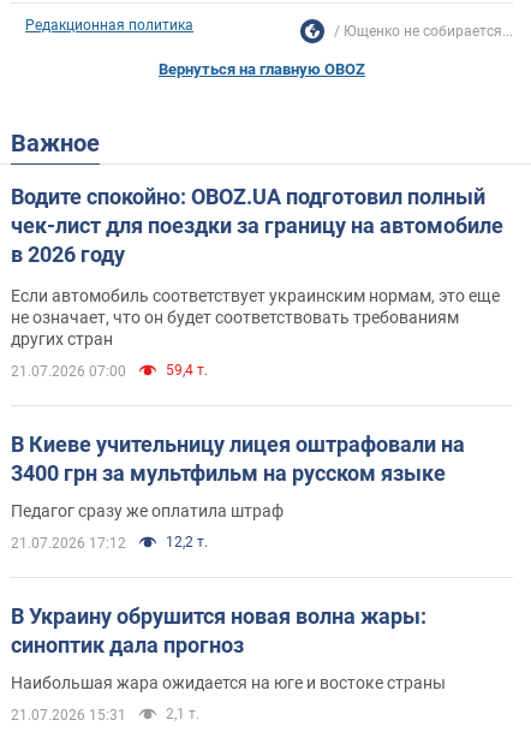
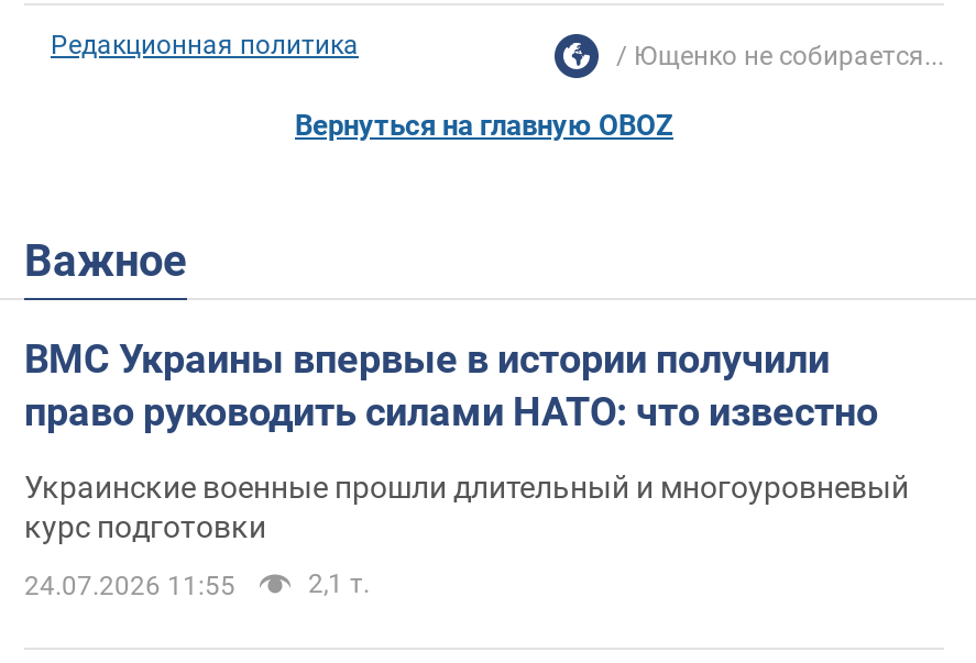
[11,184,503,723] Водите спокойно: OBOZ.UA подготовил полный | чек-лист для поездки за границу на автомобиле | в 2026 году | Если автомобиль соответствует украинским нормам, это еще | не означает, что он будет соответствовать требованиям | других стран | 21.07.2026 07:00 | 59,4 т. | В Киеве учительницу лицея оштрафовали на | 3400 грн за мультфильм на русском языке | Педагог сразу же оплатила штраф | 21.07.2026 17:12 | 12,2 т. | В Украину обрушится новая волна жары: | синоптик дала прогноз | Наибольшая жара ожидается на юге и востоке страны | 21.07.2026 15:31 -> [24,335,909,601] ВМС Украины впервые в истории получили | право руководить силами НАТО: что известно | Украинские военные прошли длительный и многоуровневый | курс подготовки | 24.07.2026 11:55

